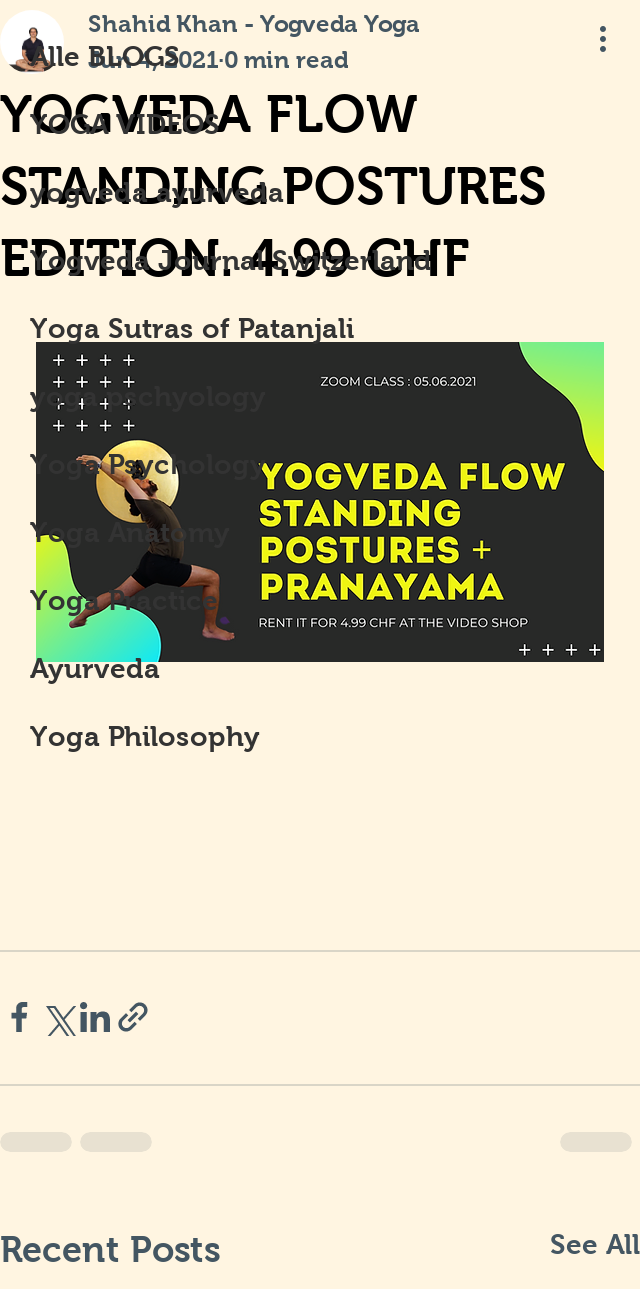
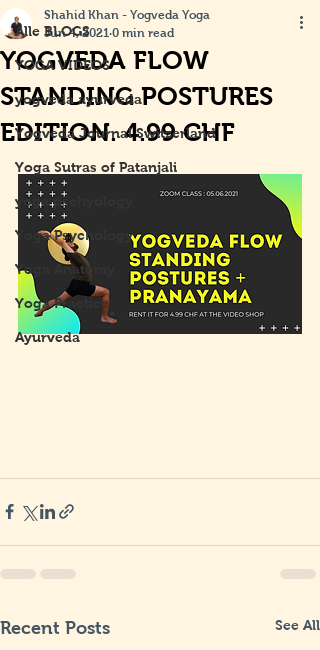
[30,720,260,752] Yoga Philosophy -> none

